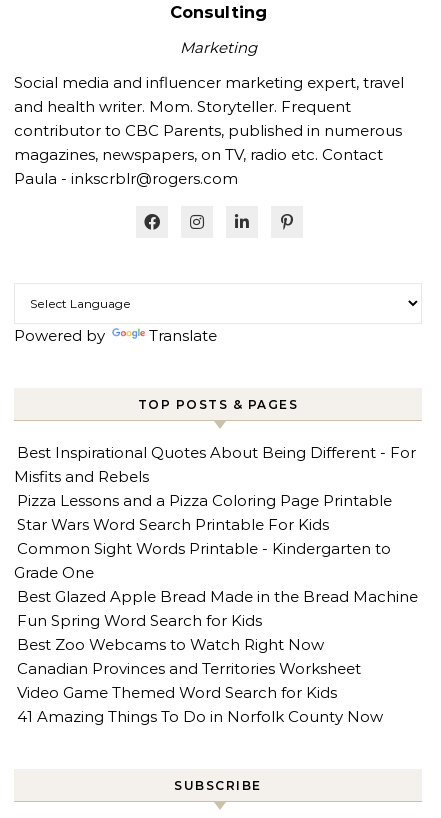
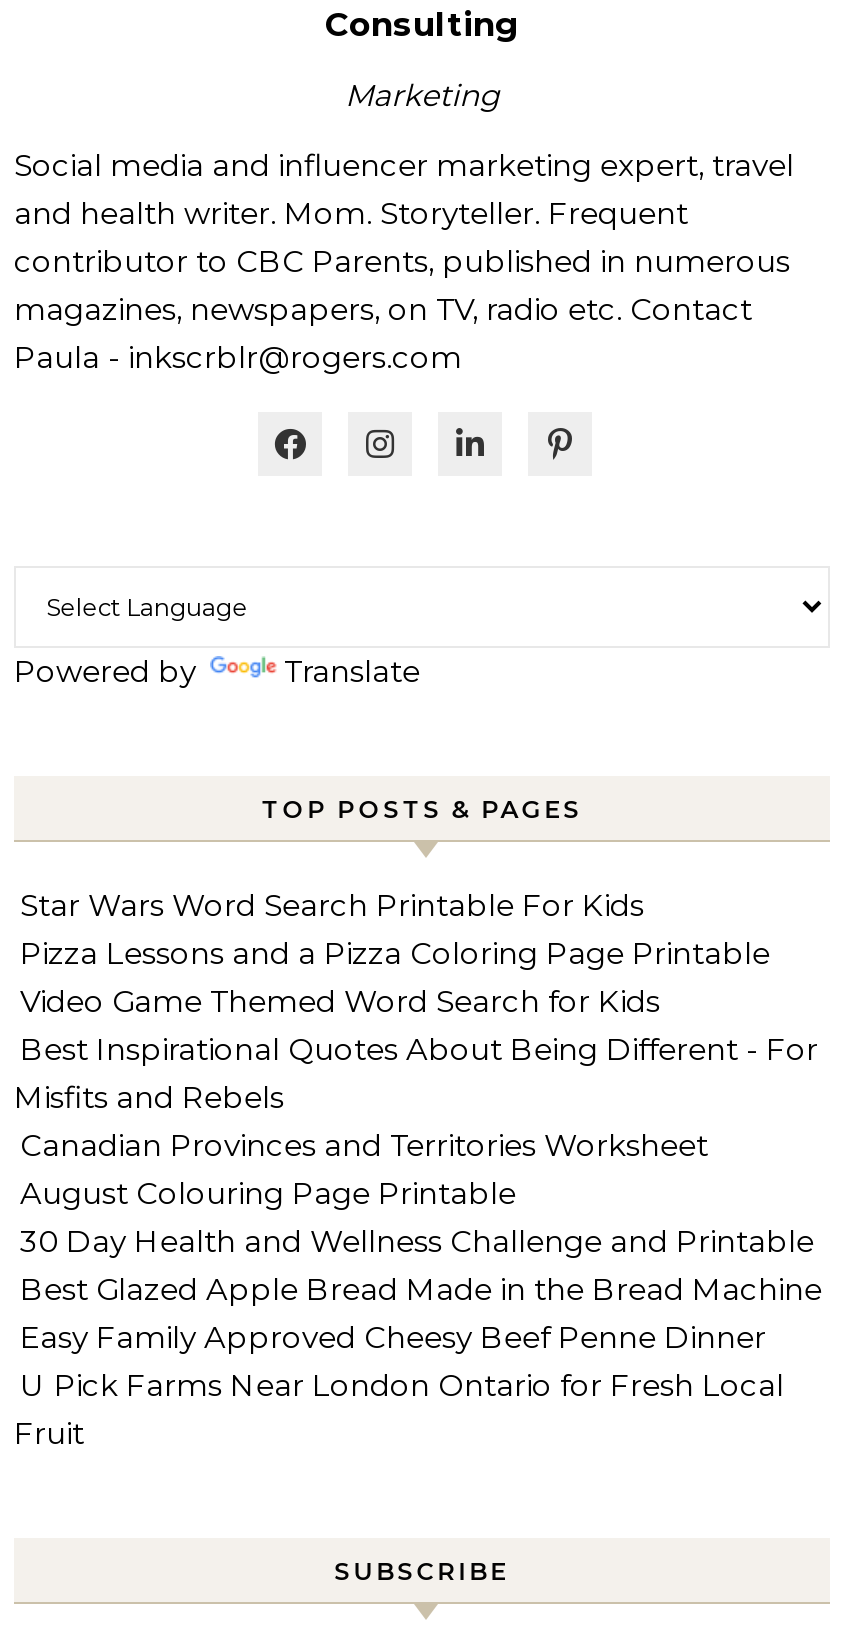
moved [14,443,416,486] -> [14,1030,818,1116]: Best Inspirational Quotes About Being Different - For | Misfits and Rebels
moved [17,491,392,534] -> [20,886,770,972]: Pizza Lessons and a Pizza Coloring Page Printable | Star Wars Word Search Printable For Kids
[14,539,391,582] Common Sight Words Printable - Kindergarten to | Grade One -> [20,1174,814,1260] August Colouring Page Printable | 30 Day Health and Wellness Challenge and Printable
moved [17,587,418,606] -> [20,1270,822,1308]: Best Glazed Apple Bread Made in the Bread Machine
[17,611,383,726] Fun Spring Word Search for Kids | Best Zoo Webcams to Watch Right Now | 41 Amazing Things To Do in Norfolk County Now -> [14,1318,784,1452] Easy Family Approved Cheesy Beef Penne Dinner | U Pick Farms Near London Ontario for Fresh Local | Fruit
moved [17,659,361,678] -> [20,1126,708,1164]: Canadian Provinces and Territories Worksheet
moved [17,683,337,702] -> [20,982,660,1020]: Video Game Themed Word Search for Kids

